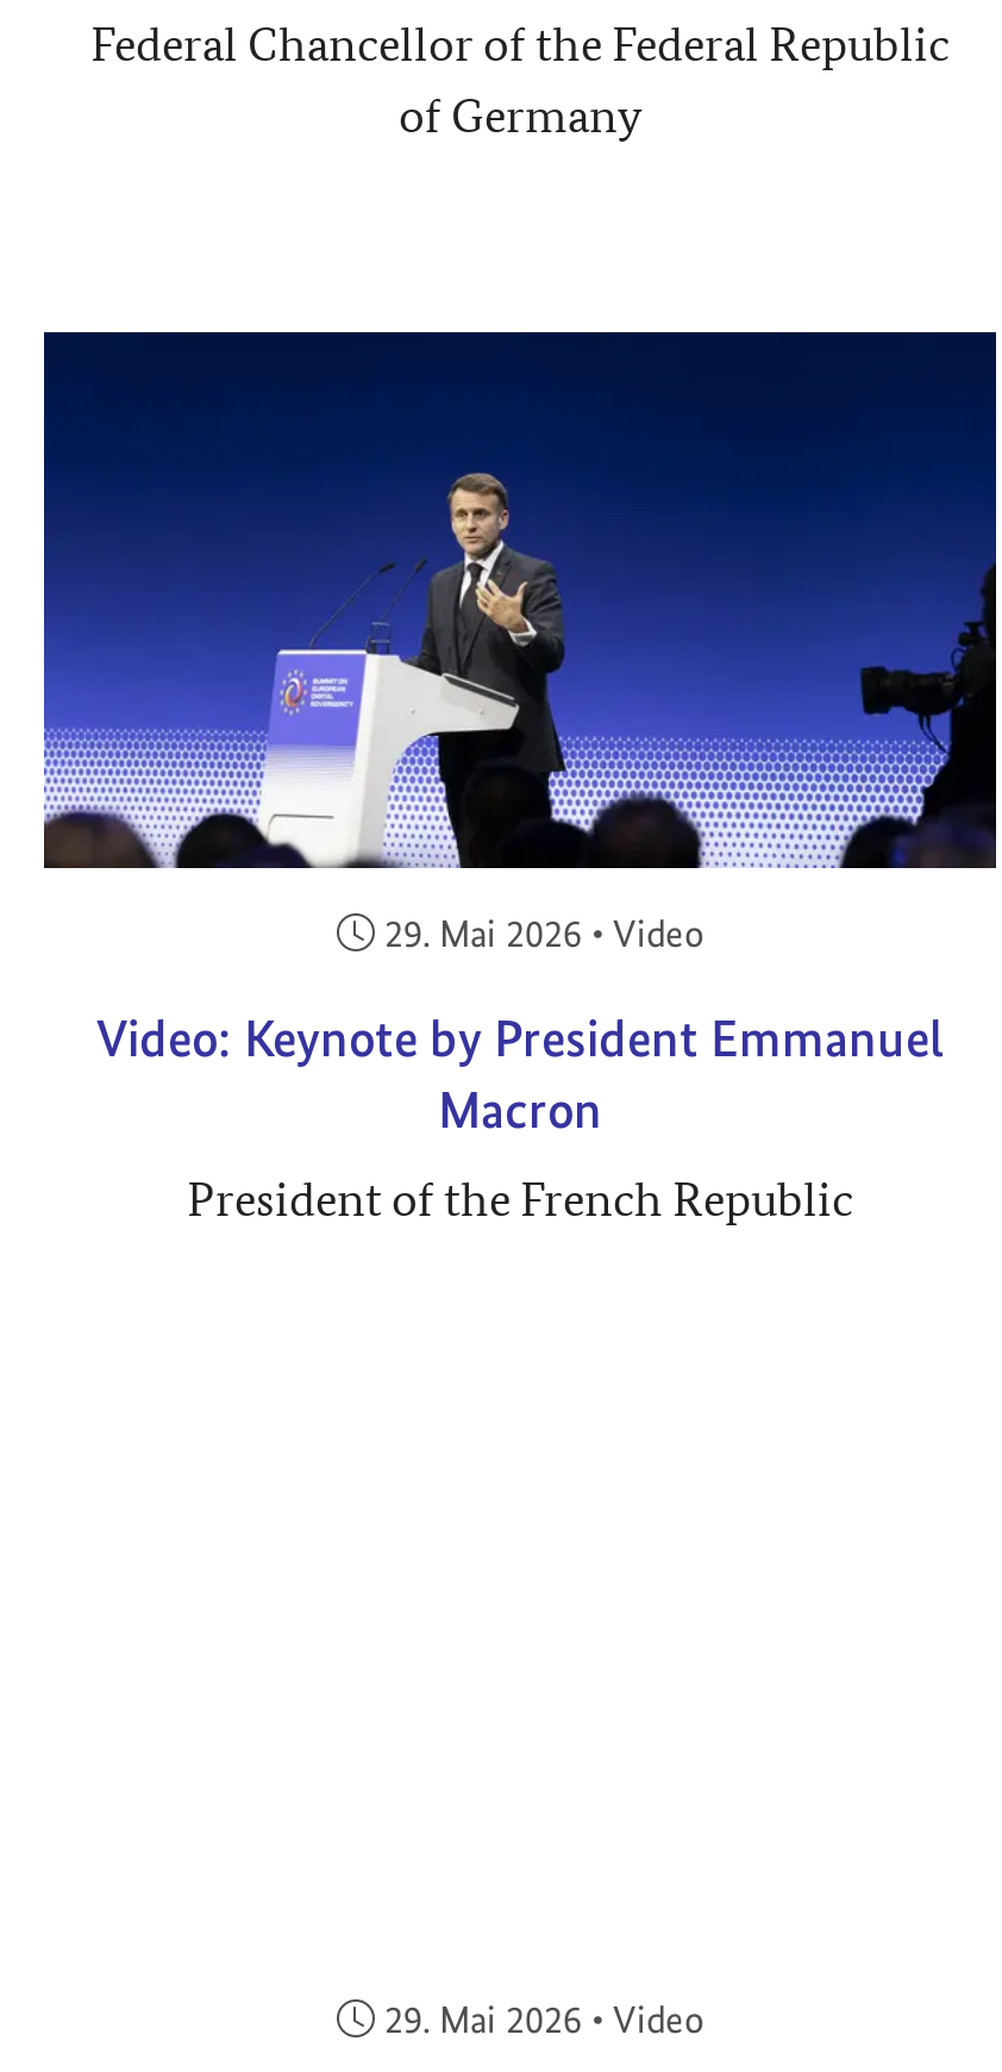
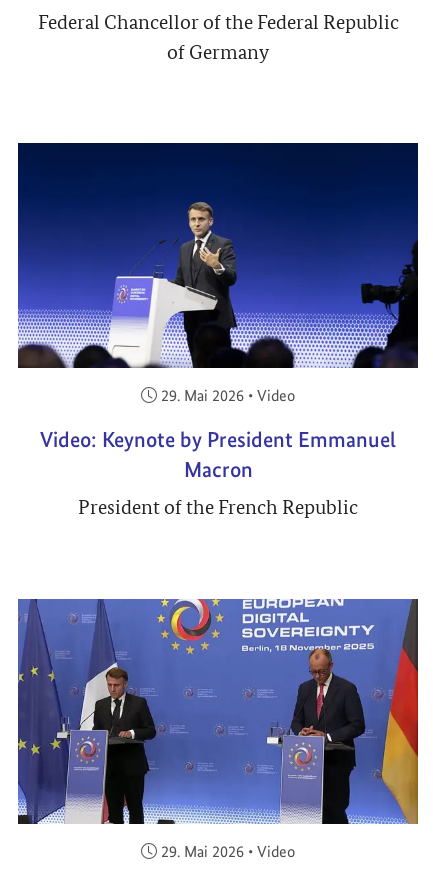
none -> [17,598,419,825] [image]

